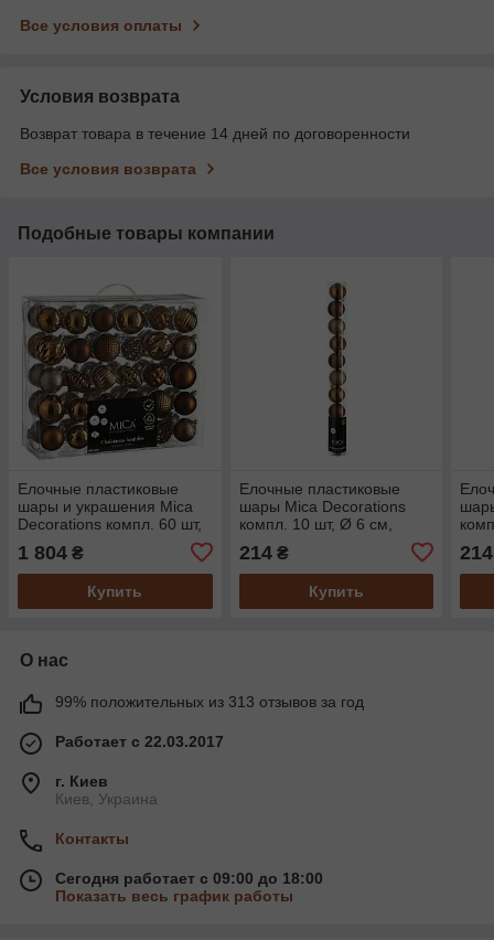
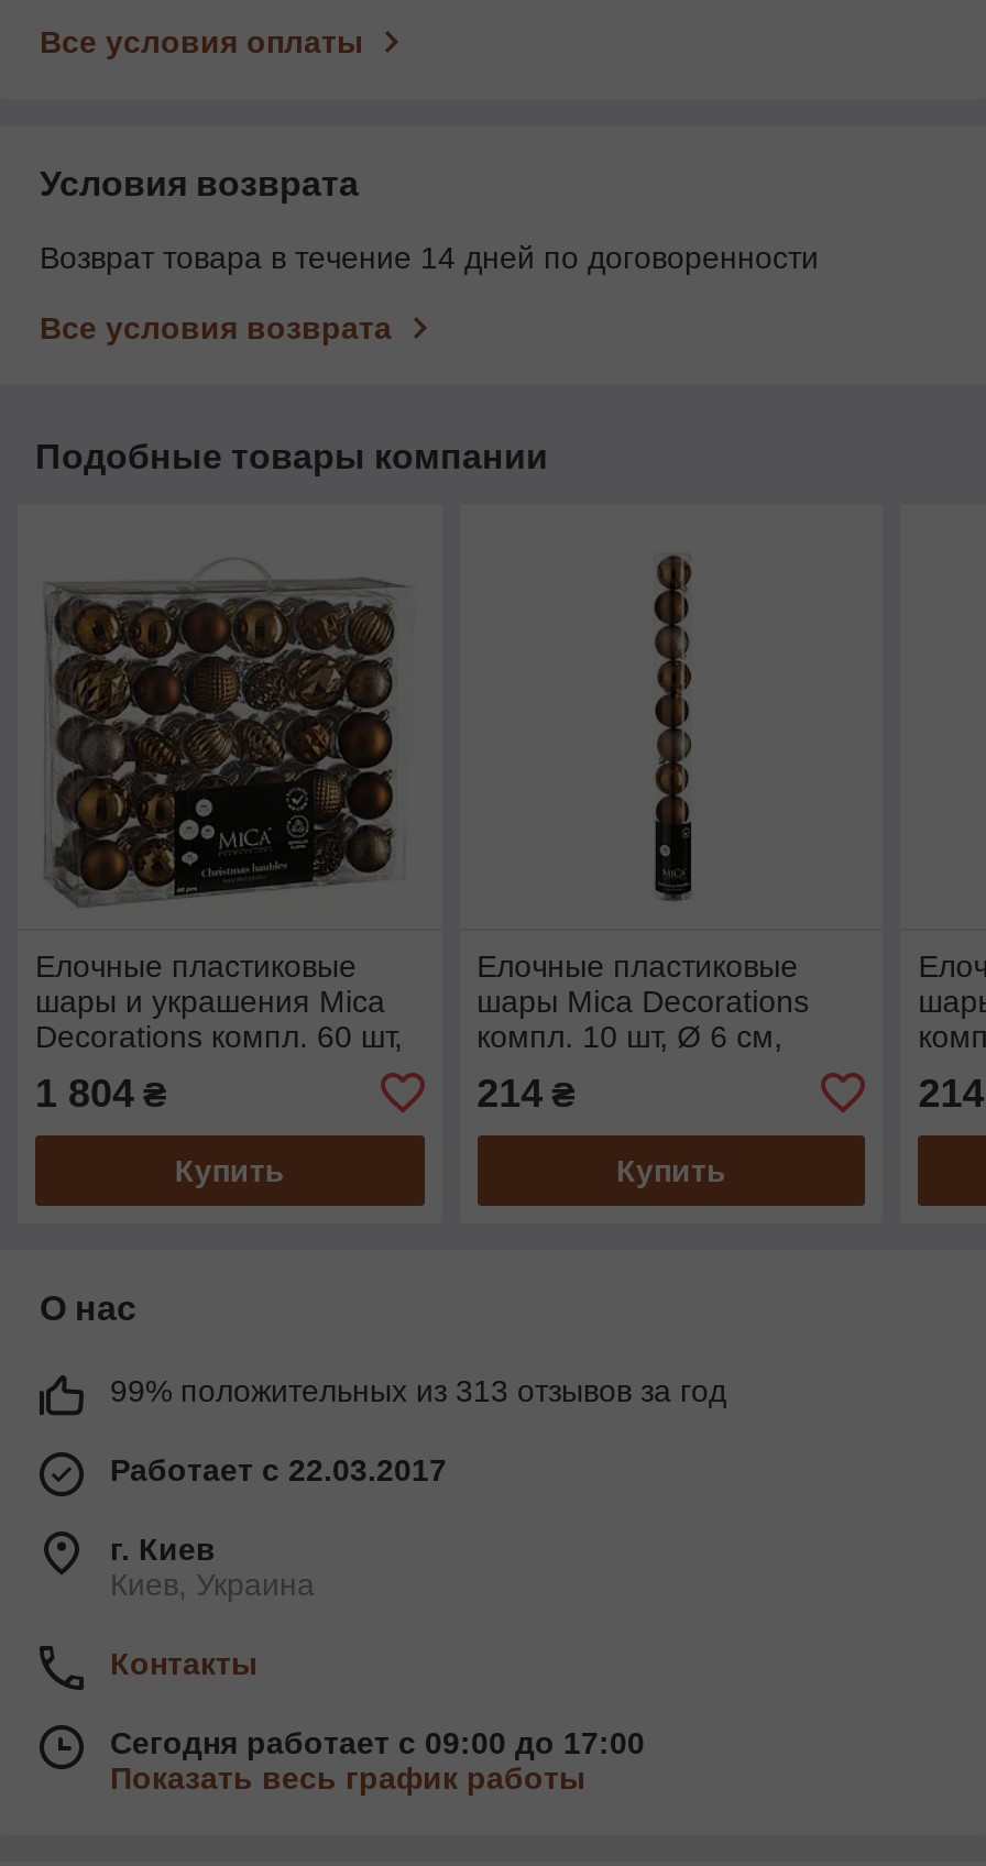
[55,869,323,887] Сегодня работает с 09:00 до 18:00 -> [110,1725,645,1760] Сегодня работает с 09:00 до 17:00

